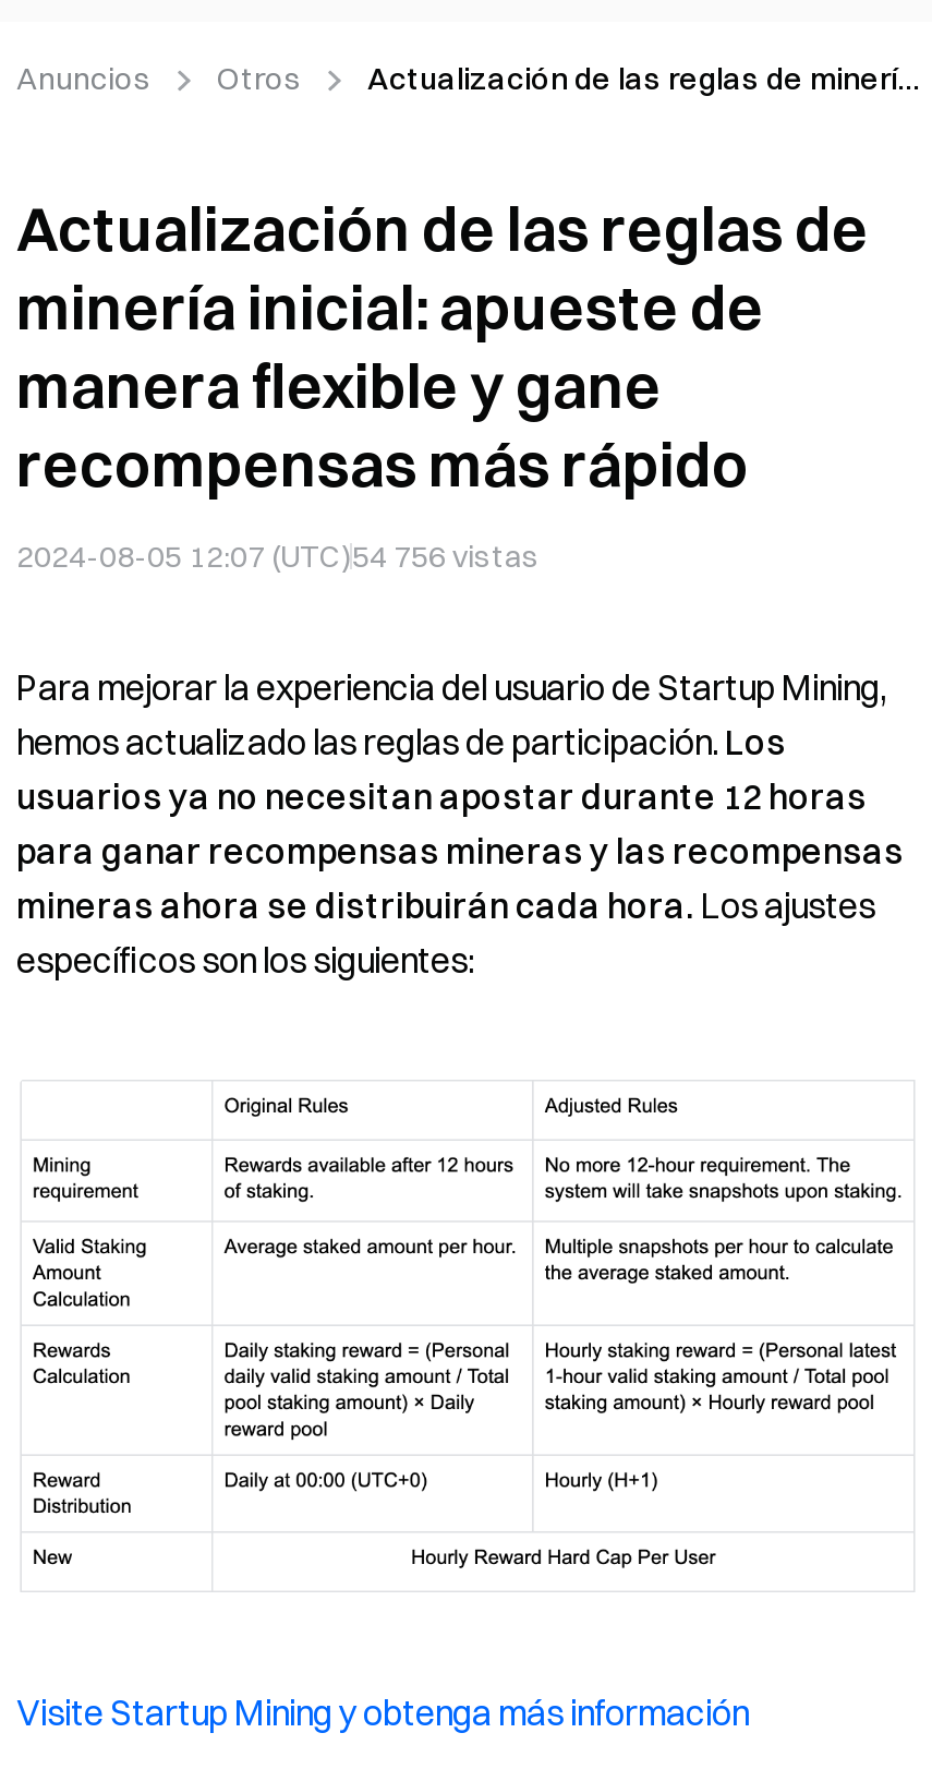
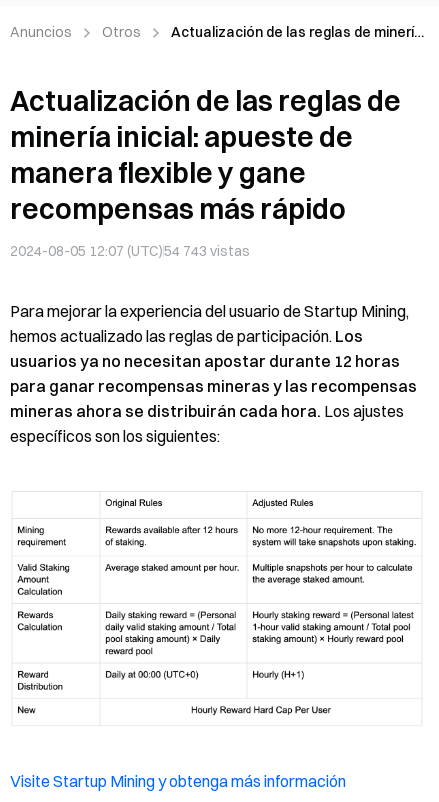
[16,537,540,576] 2024-08-05 12:07 (UTC)54 756 vistas -> [10,242,250,260] 2024-08-05 12:07 (UTC)54 743 vistas

